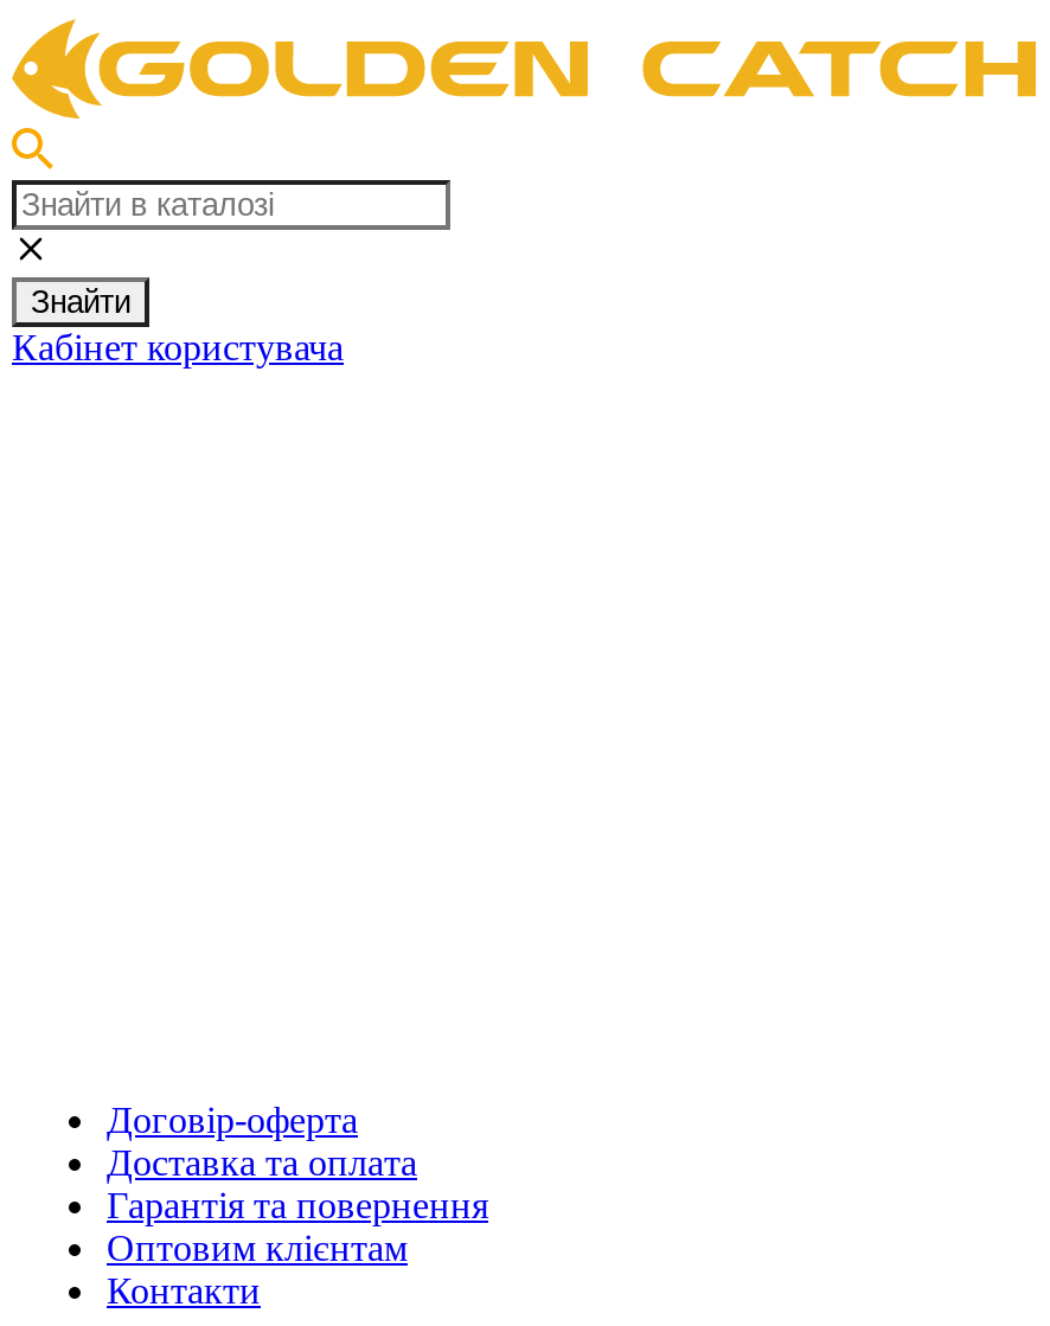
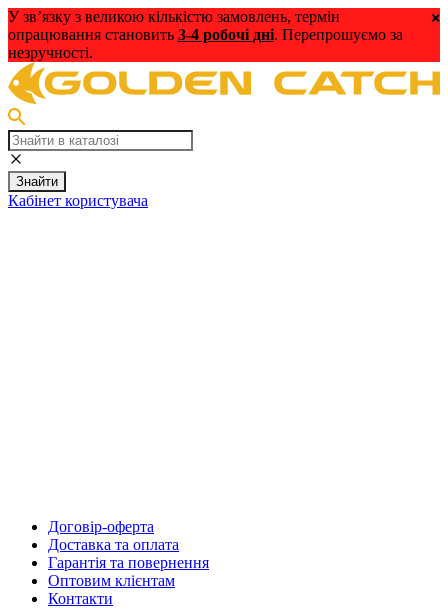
none -> [8,8,403,61] У зв’язку з великою кількістю замовлень, термін | опрацювання становить 3-4 робочі дні. Перепрошуємо за | незручності.

